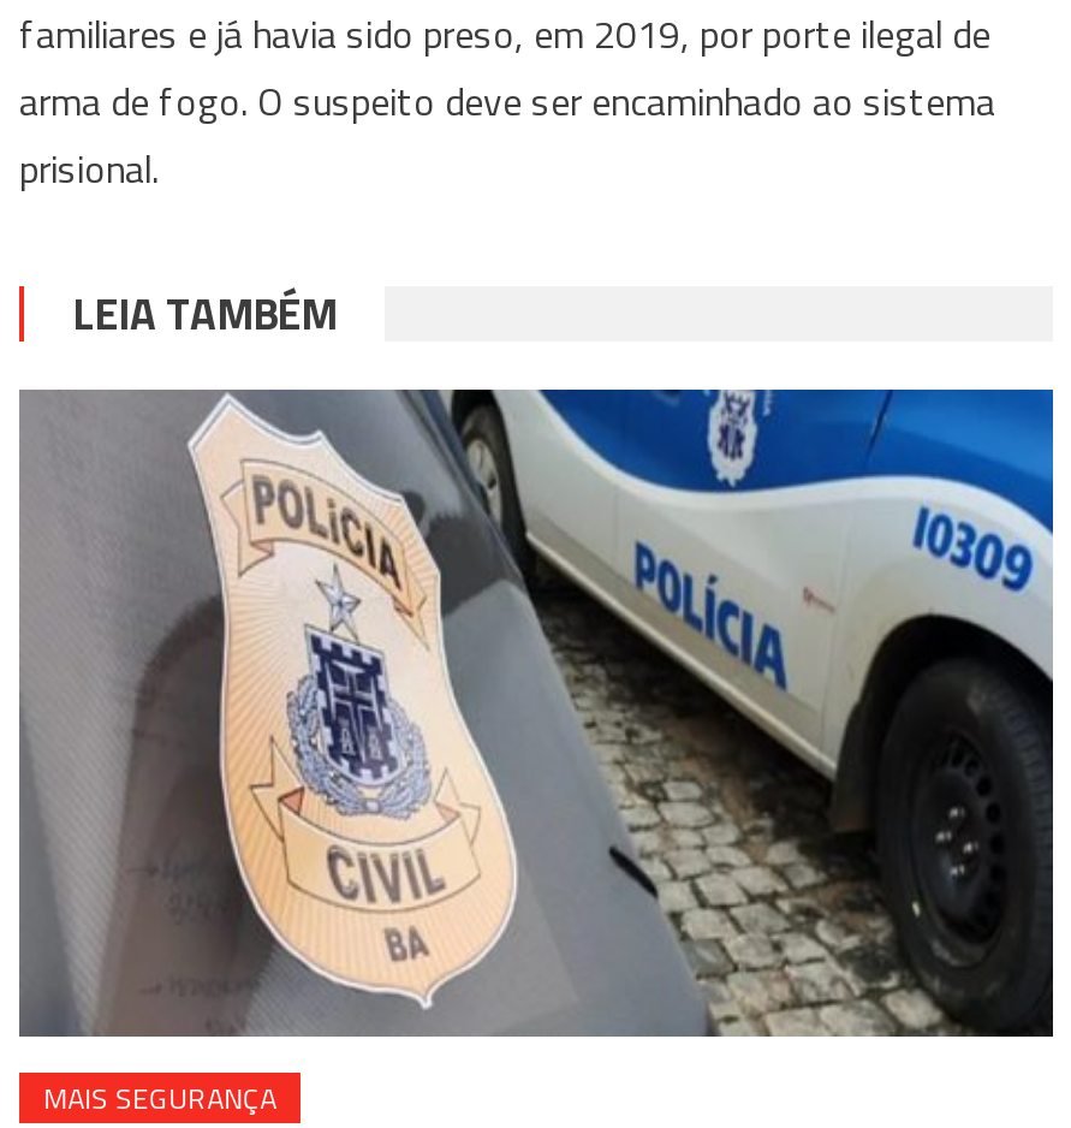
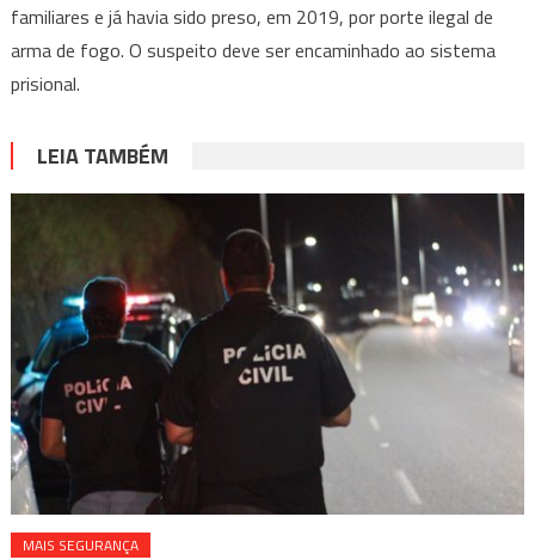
[17,387,1055,1037] [image] -> [10,192,525,516] [image]

